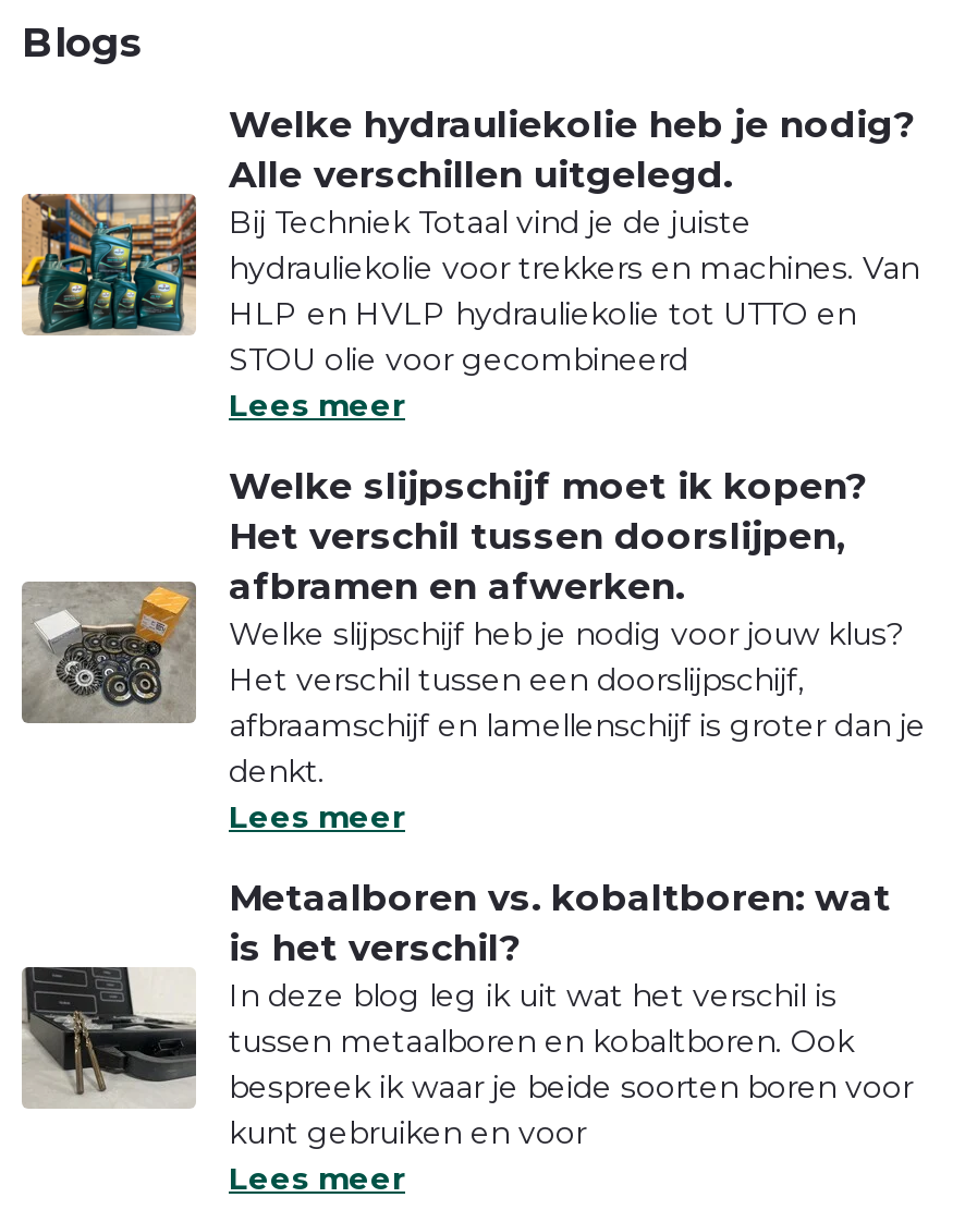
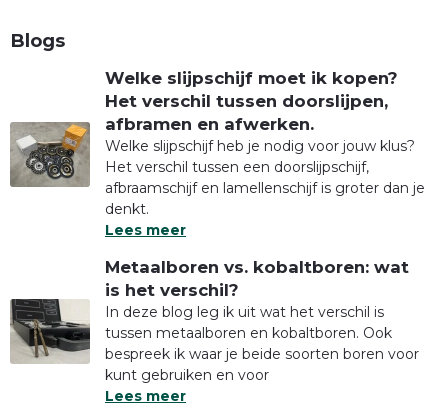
[20,103,919,425] [image] | Welke hydrauliekolie heb je nodig? | Alle verschillen uitgelegd. | Bij Techniek Totaal vind je de juiste | hydrauliekolie voor trekkers en machines. Van | HLP en HVLP hydrauliekolie tot UTTO en | STOU olie voor gecombineerd | Lees meer -> none

